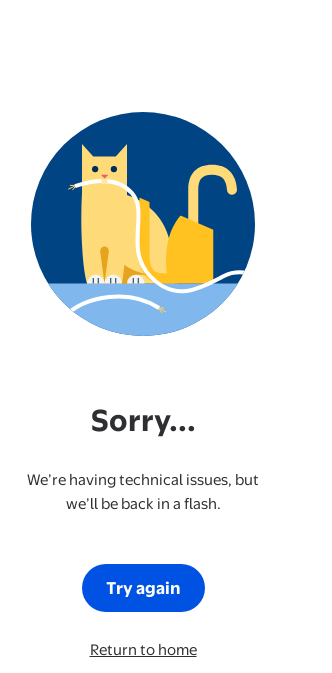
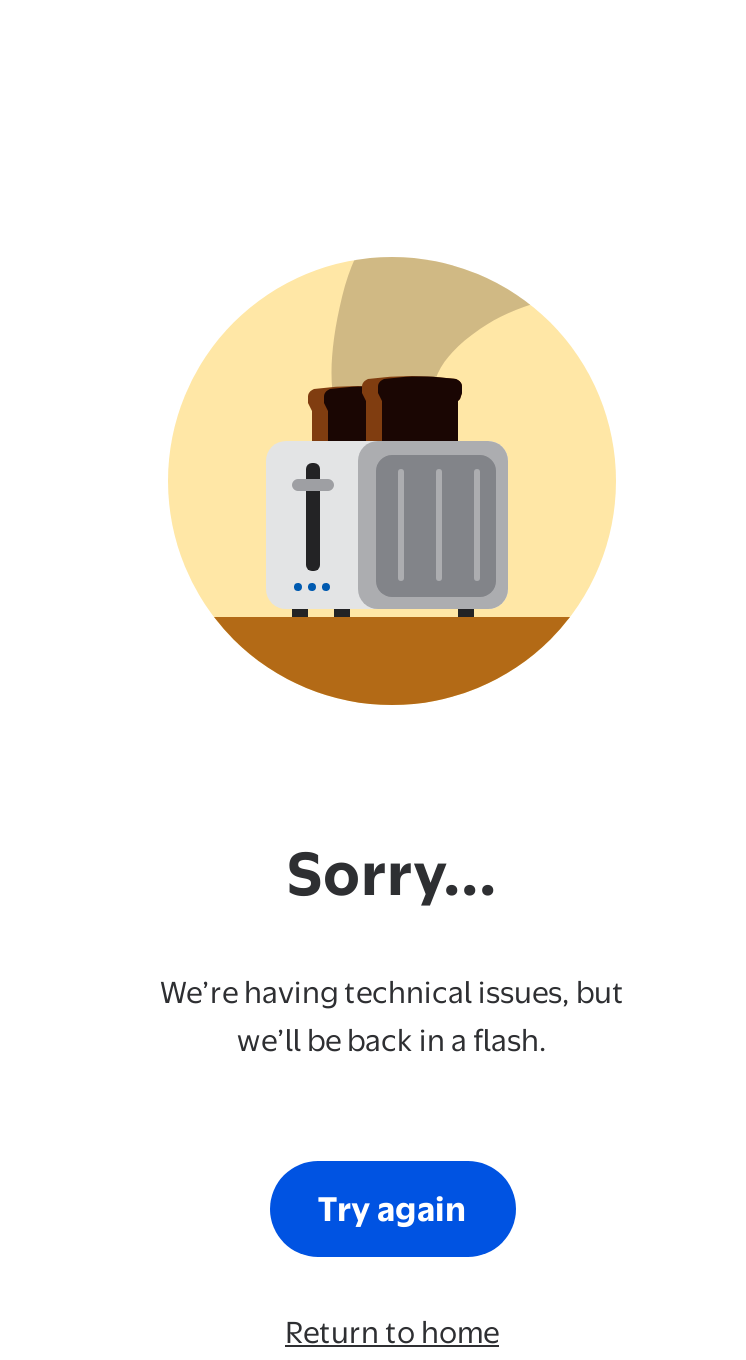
[30,111,256,337] [image] -> [168,257,616,707] [image]

